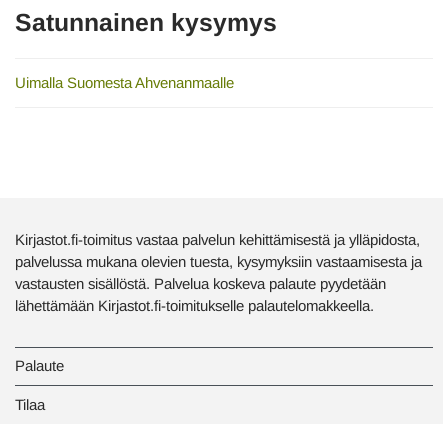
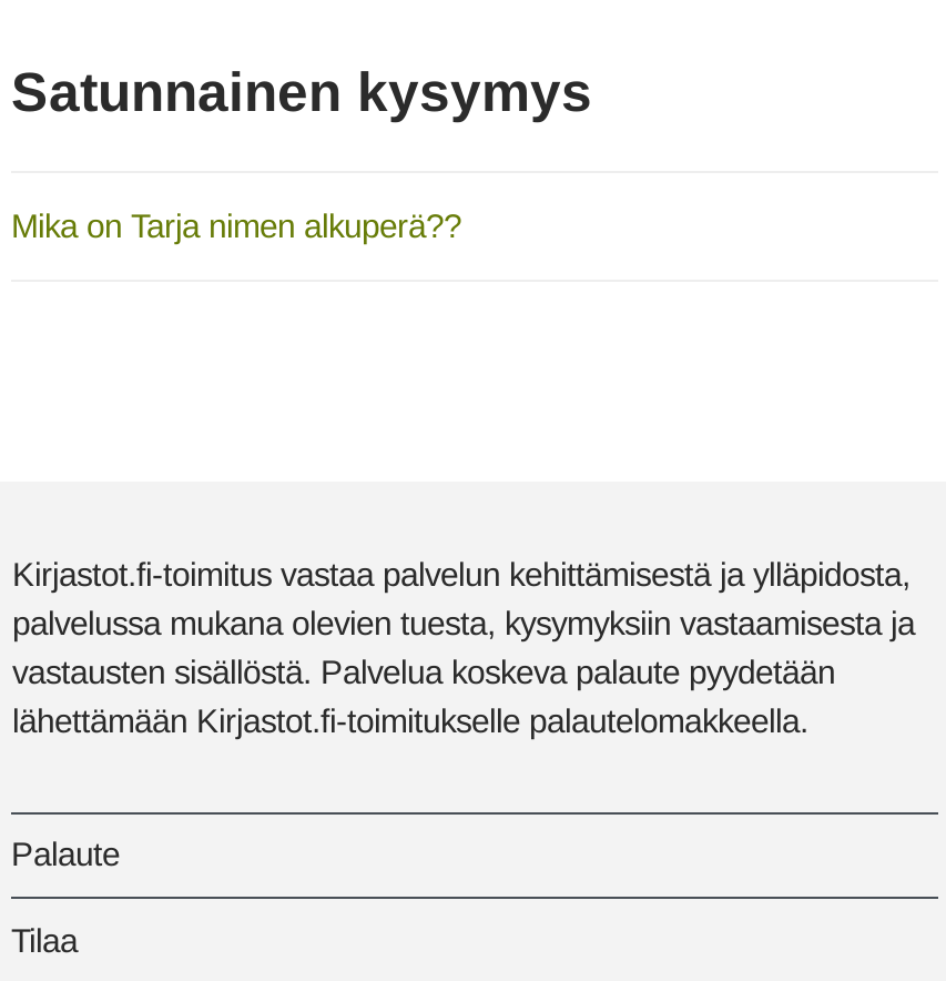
[15,74,234,91] Uimalla Suomesta Ahvenanmaalle -> [11,207,461,245] Mika on Tarja nimen alkuperä??

